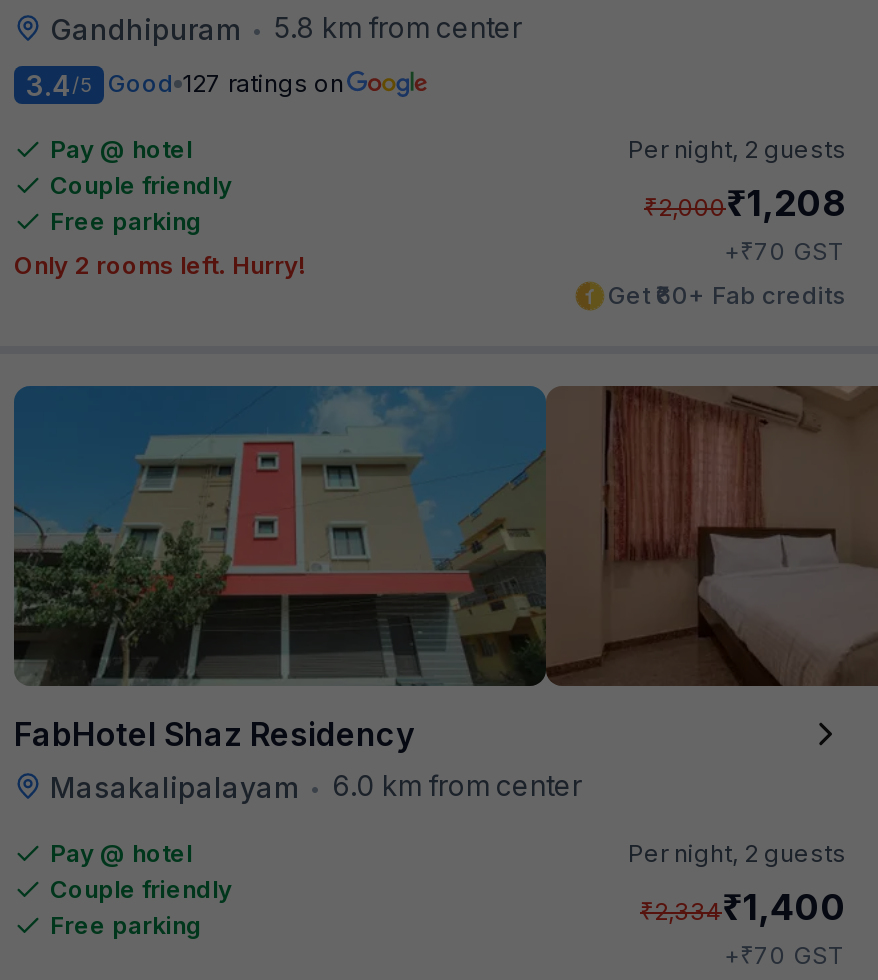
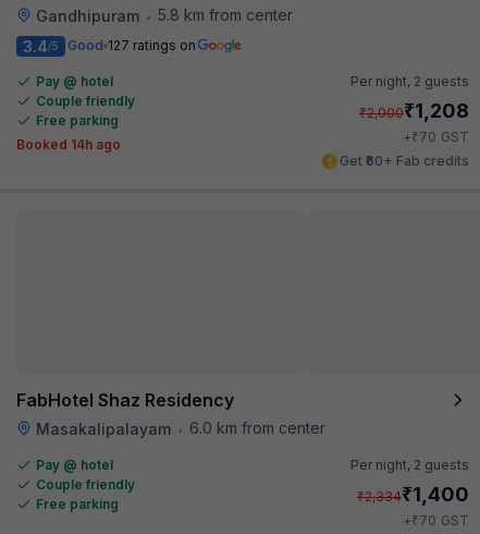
[14,249,306,279] Only 2 rooms left. Hurry! -> [16,136,121,152] Booked 14h ago
[12,384,872,688] [image] -> none

